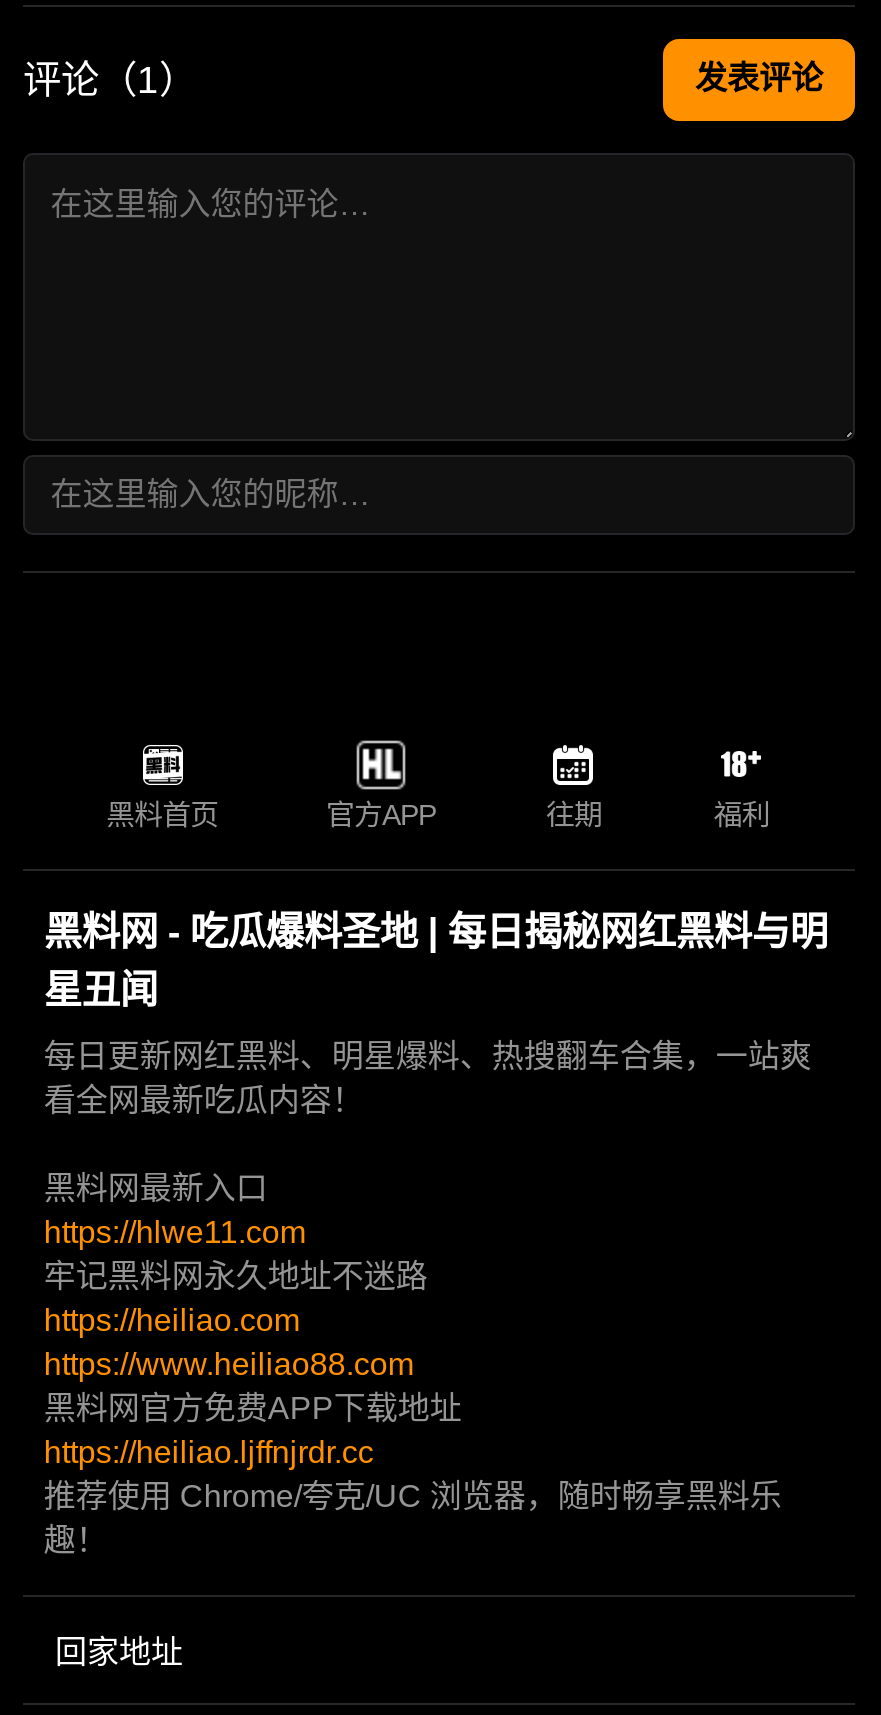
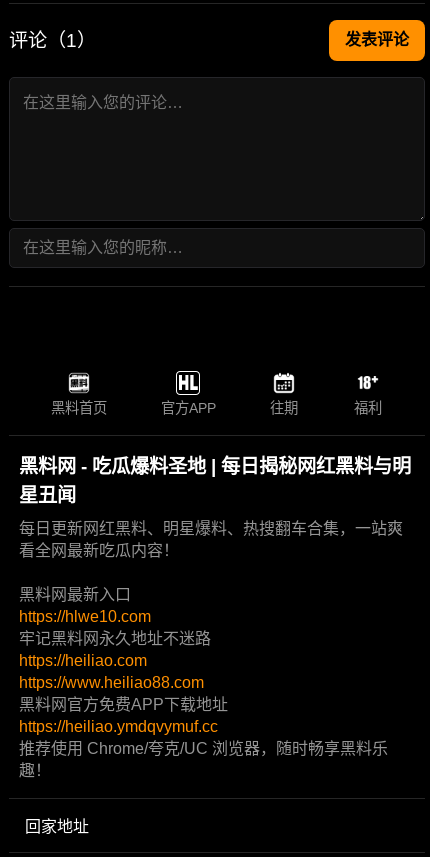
[44,1215,306,1249] https://hlwe11.com -> [19,608,151,625] https://hlwe10.com
[44,1435,374,1469] https://heiliao.ljffnjrdr.cc -> [19,718,218,735] https://heiliao.ymdqvymuf.cc

